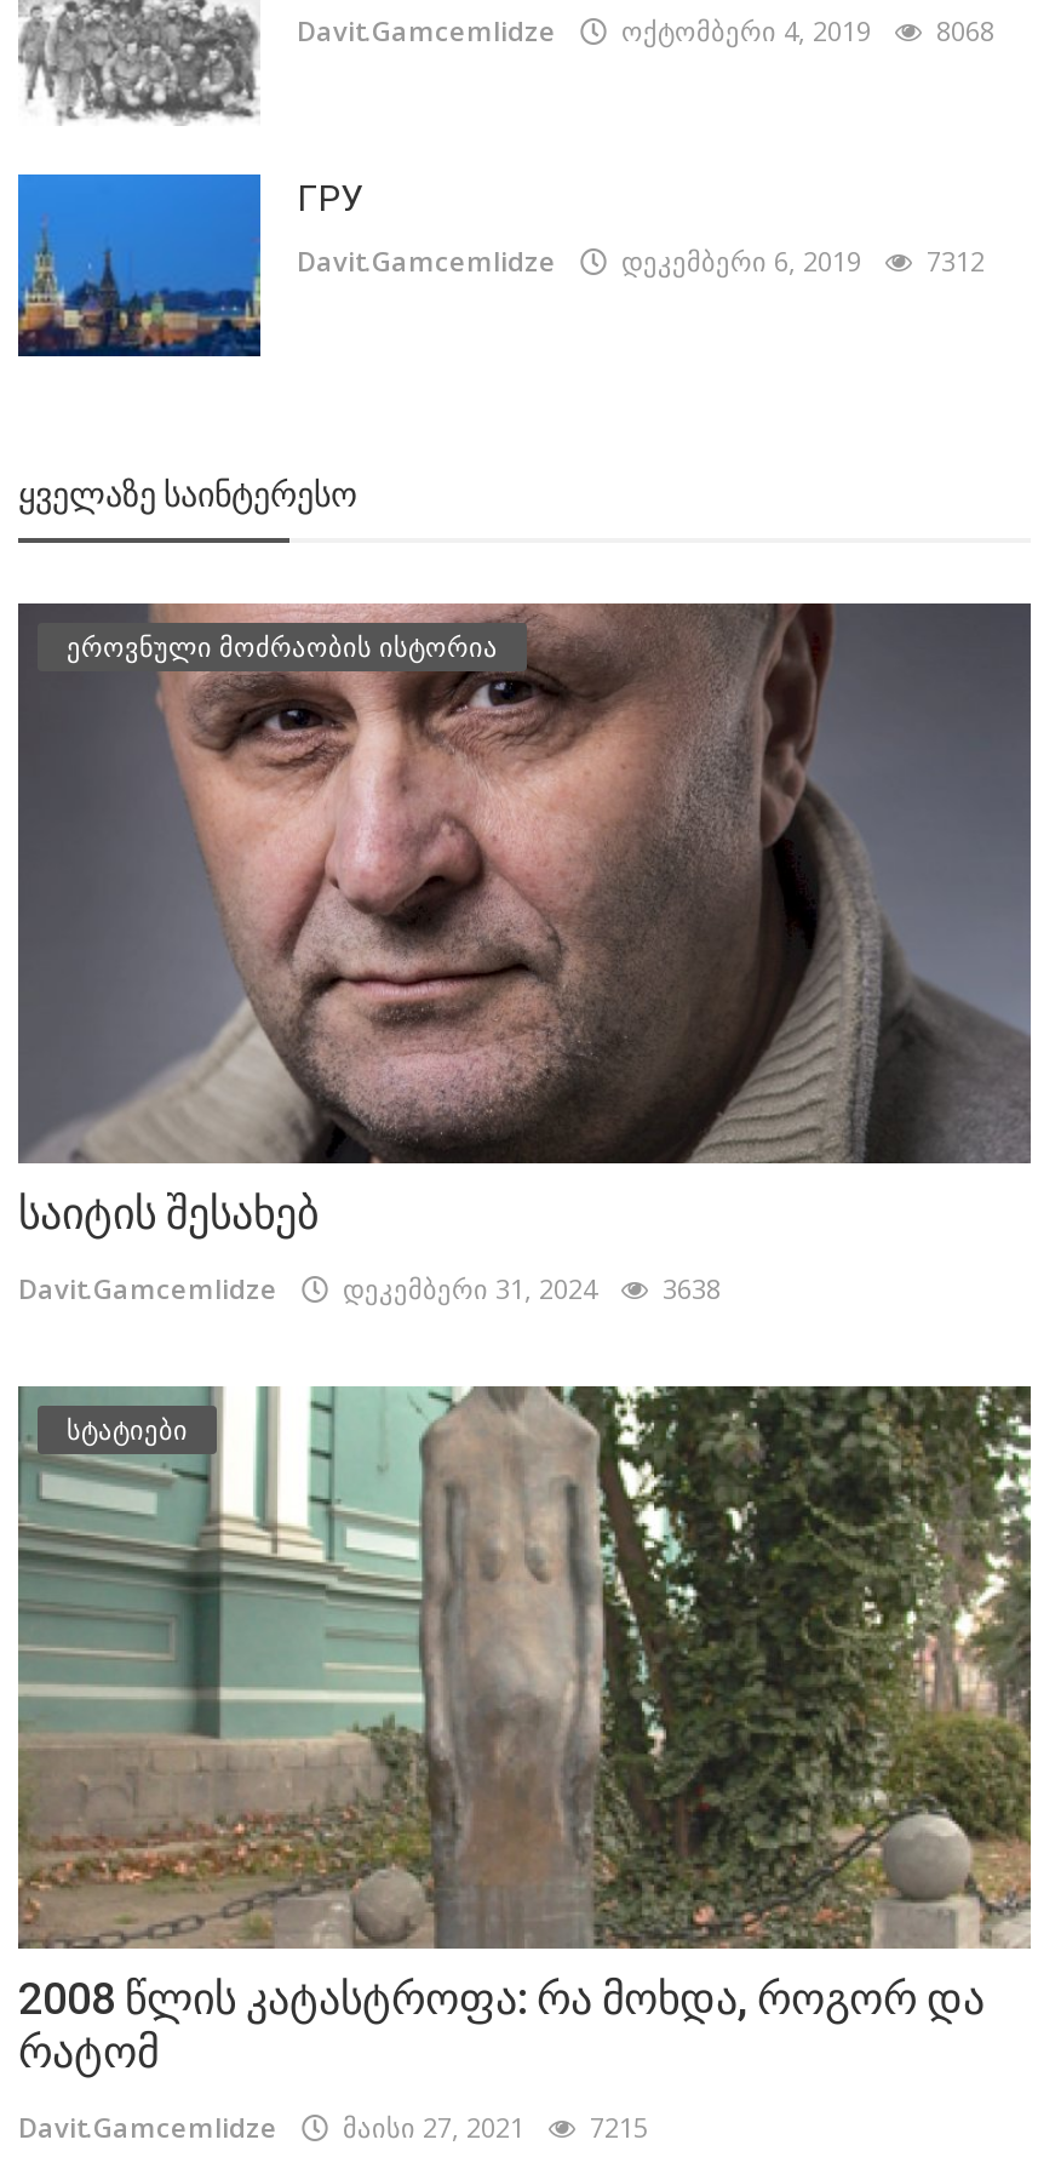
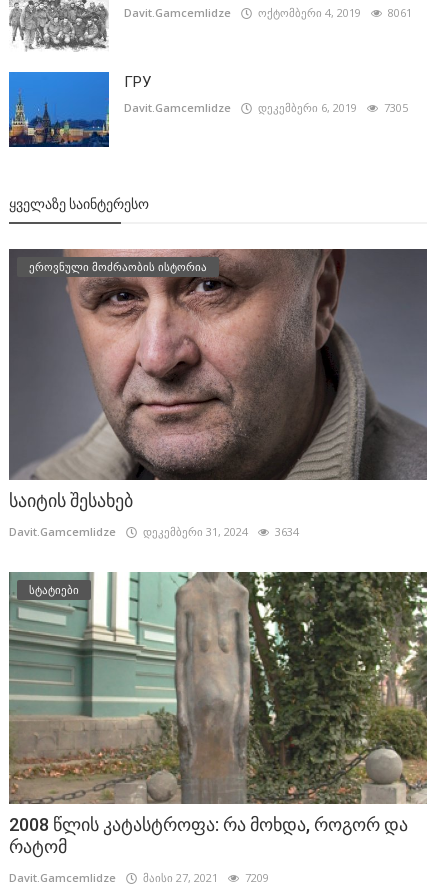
[297,12,994,49] Davit.Gamcemlidze ოქტომბერი 4, 2019 8068 -> [124,5,412,20] Davit.Gamcemlidze ოქტომბერი 4, 2019 8061
[297,243,985,279] Davit.Gamcemlidze დეკემბერი 6, 2019 7312 -> [124,100,408,115] Davit.Gamcemlidze დეკემბერი 6, 2019 7305
[18,1271,721,1307] Davit.Gamcemlidze დეკემბერი 31, 2024 3638 -> [9,524,299,539] Davit.Gamcemlidze დეკემბერი 31, 2024 3634
[18,2108,648,2144] Davit.Gamcemlidze მაისი 27, 2021 7215 -> [9,870,269,885] Davit.Gamcemlidze მაისი 27, 2021 7209

